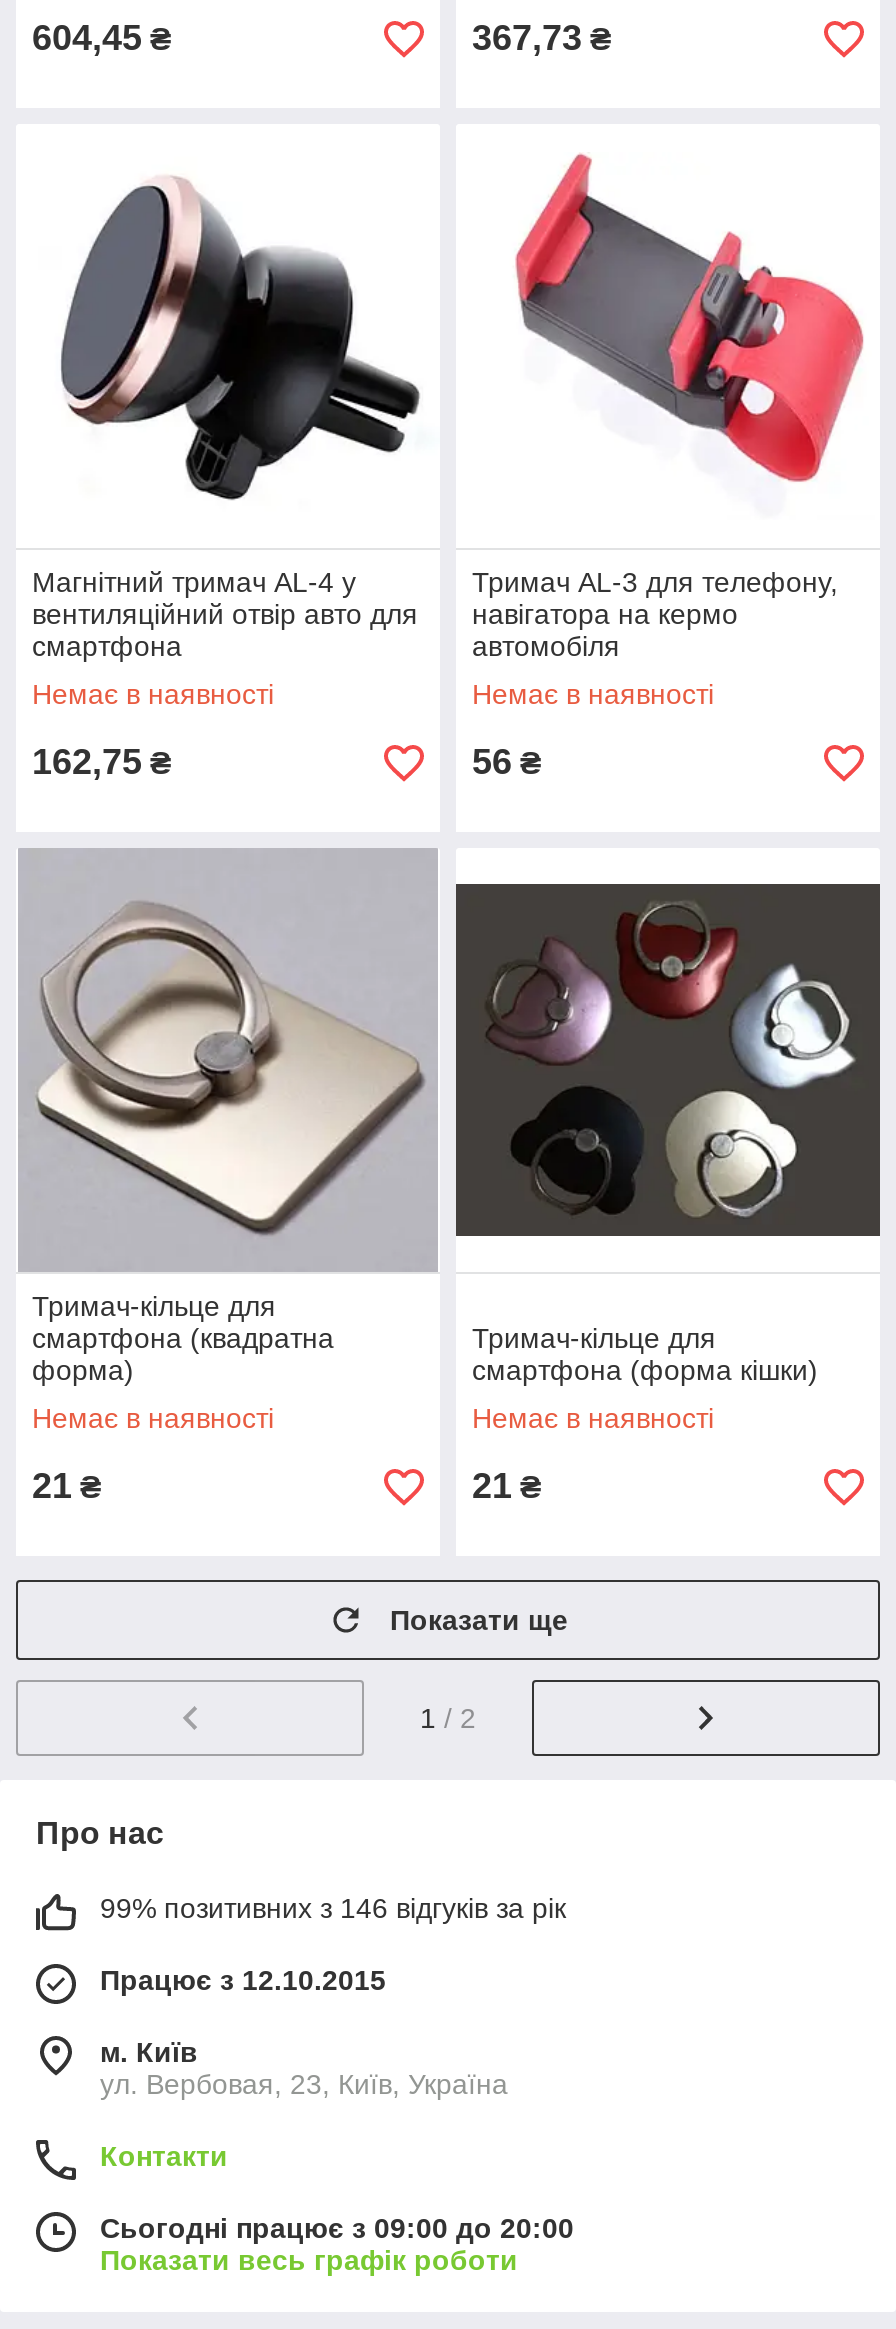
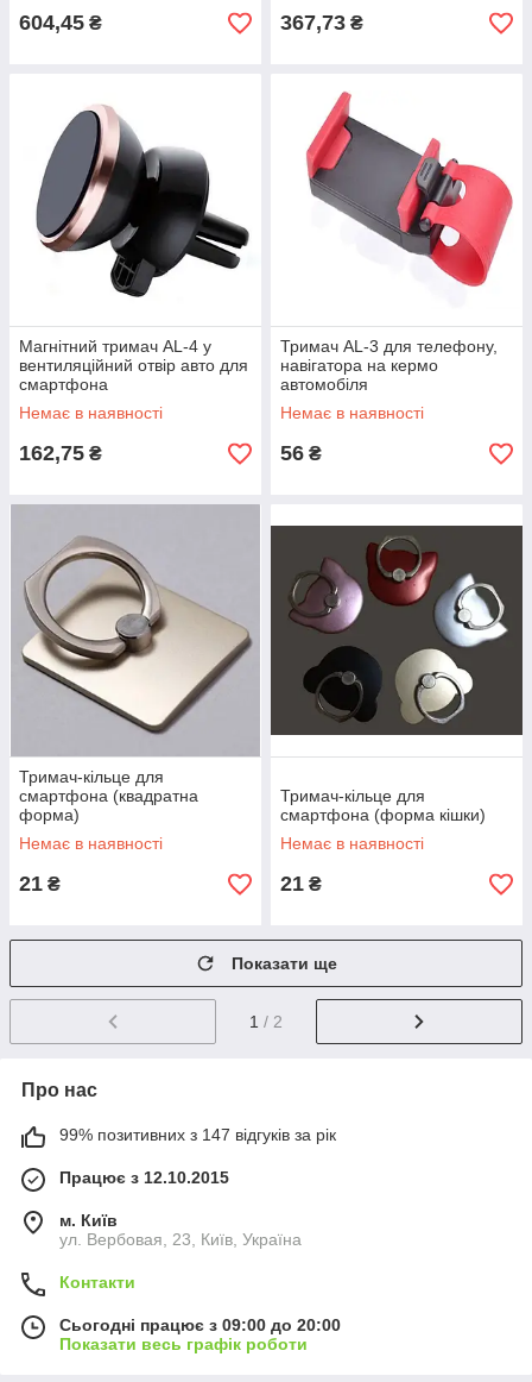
[100,1892,566,1924] 99% позитивних з 146 відгуків за рік -> [59,1125,336,1144] 99% позитивних з 147 відгуків за рік

